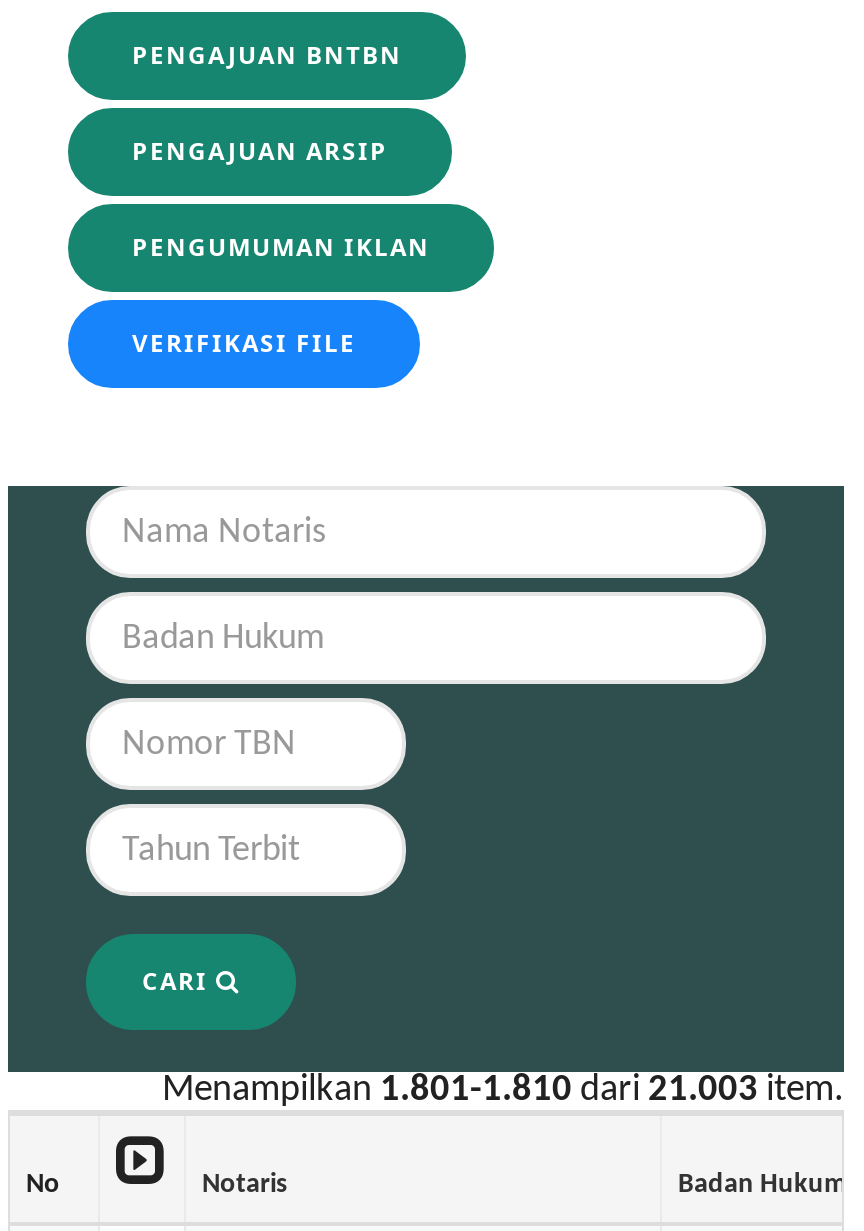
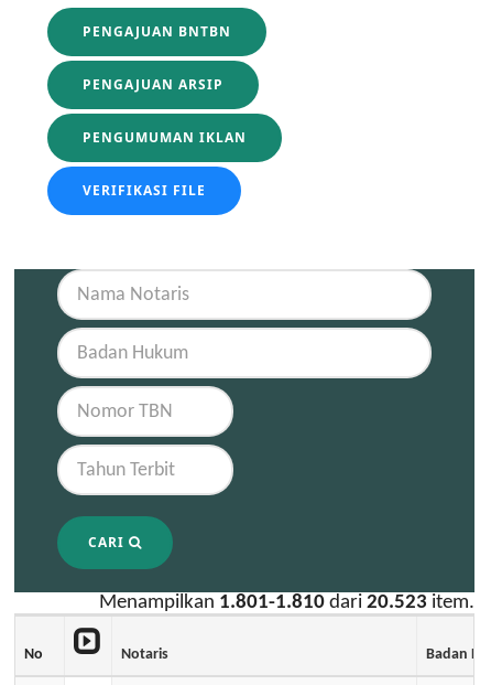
[162,1073,844,1111] Menampilkan1.801-1.810dari21.003item. -> [99,593,474,614] Menampilkan1.801-1.810dari20.523item.

